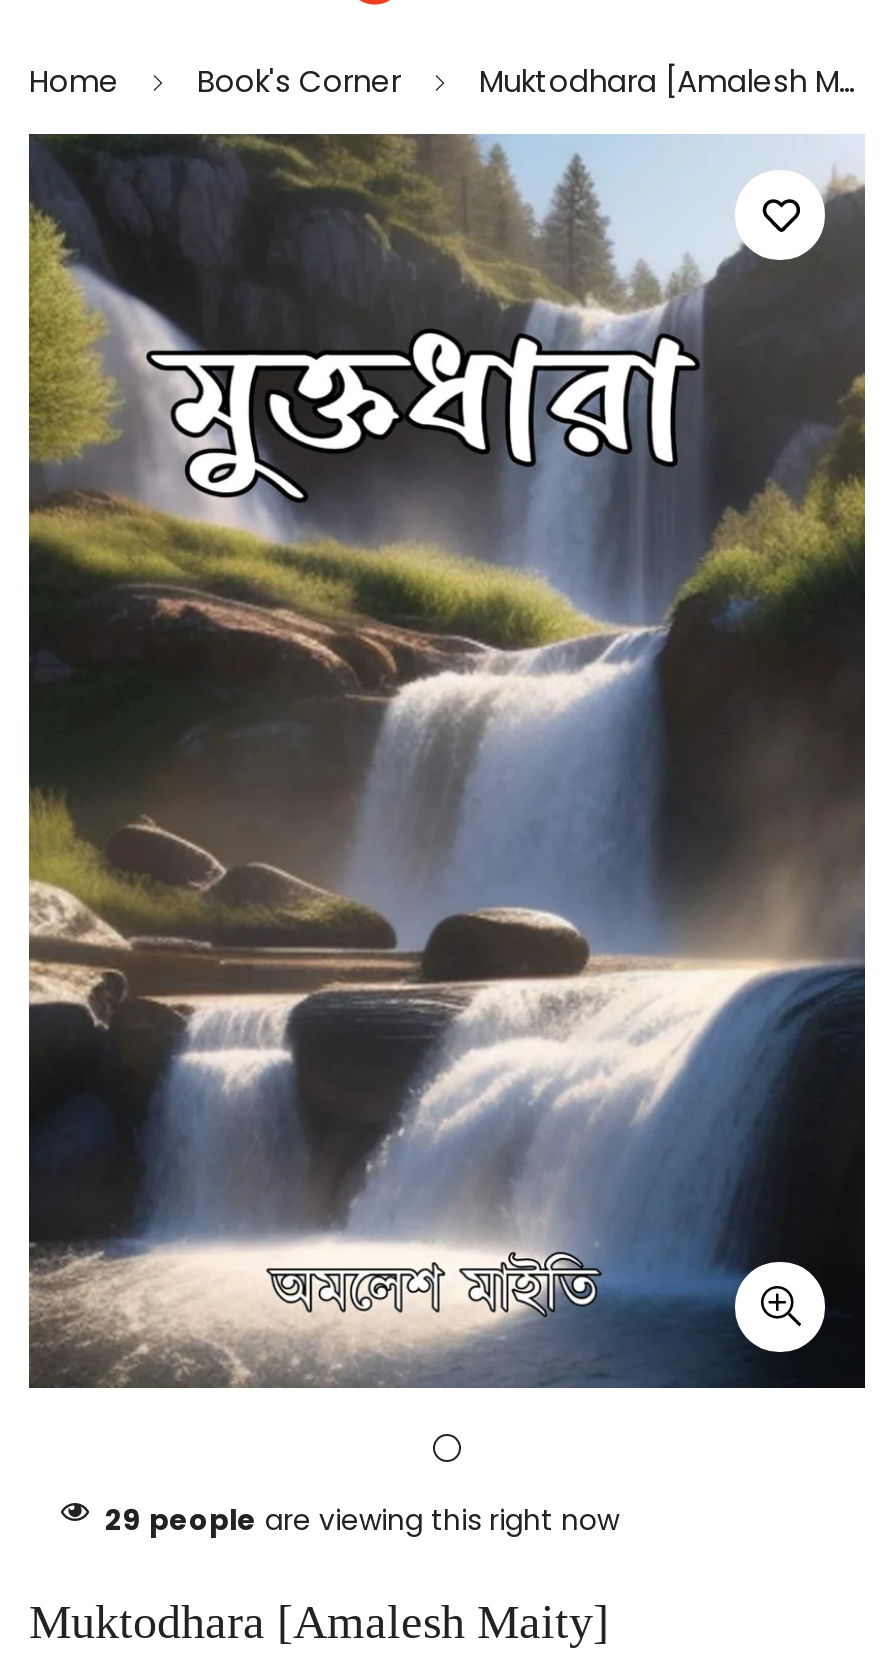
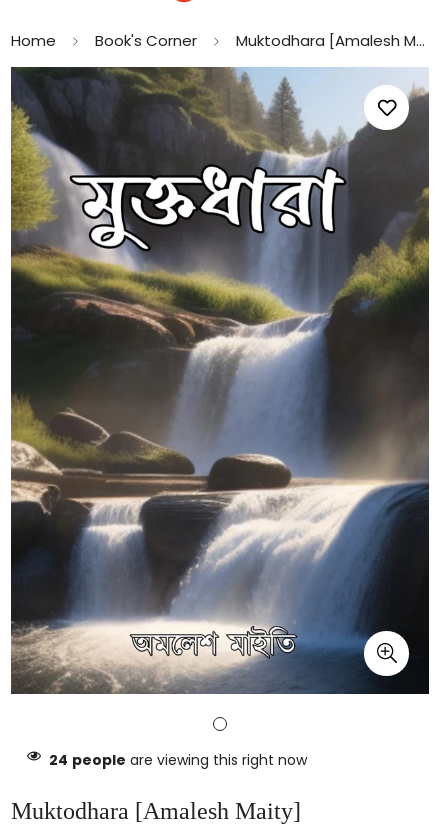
[105,1500,619,1540] 29 people are viewing this right now -> [49,750,307,770] 24 people are viewing this right now

